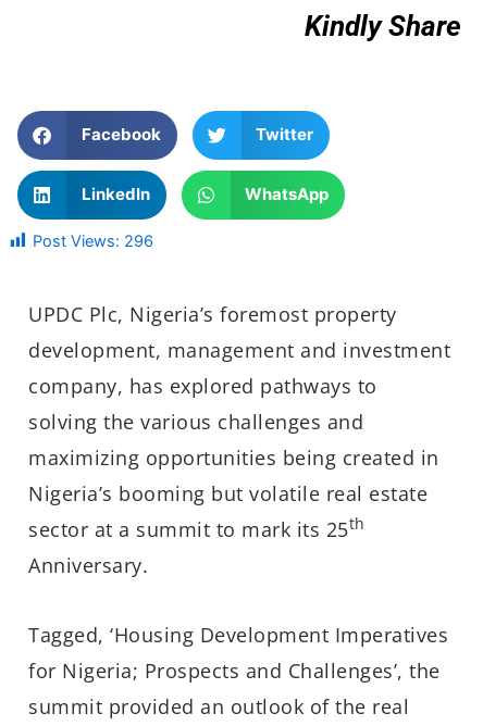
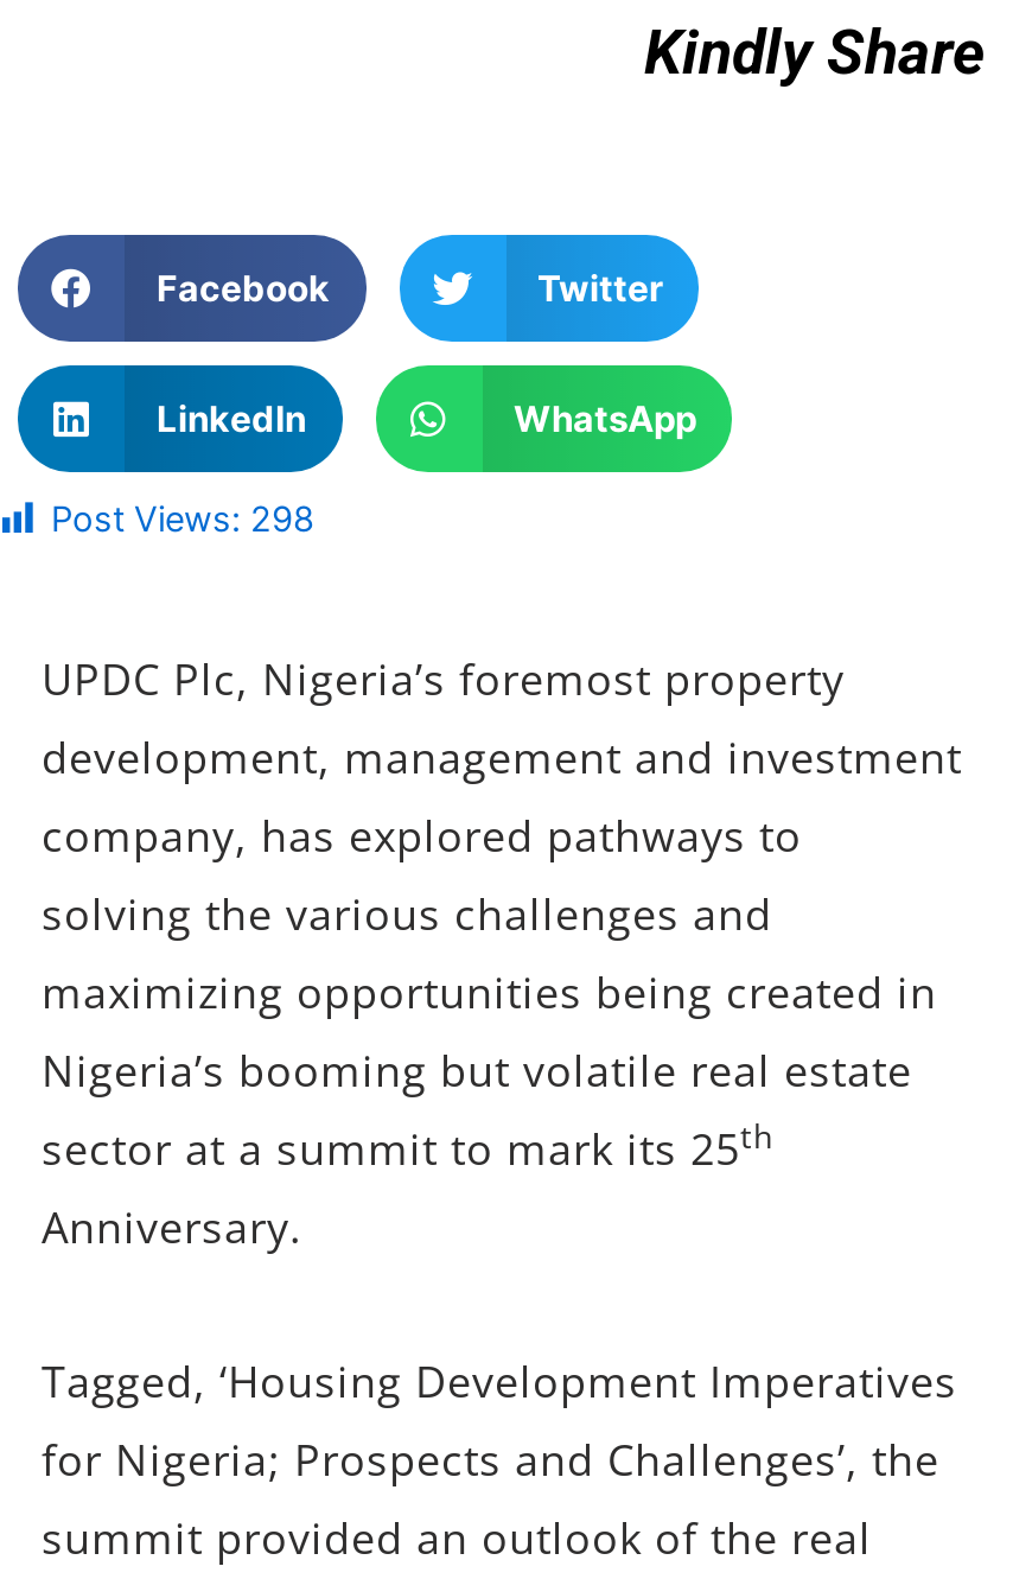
[33,231,153,251] Post Views: 296 -> [51,499,314,541] Post Views: 298

